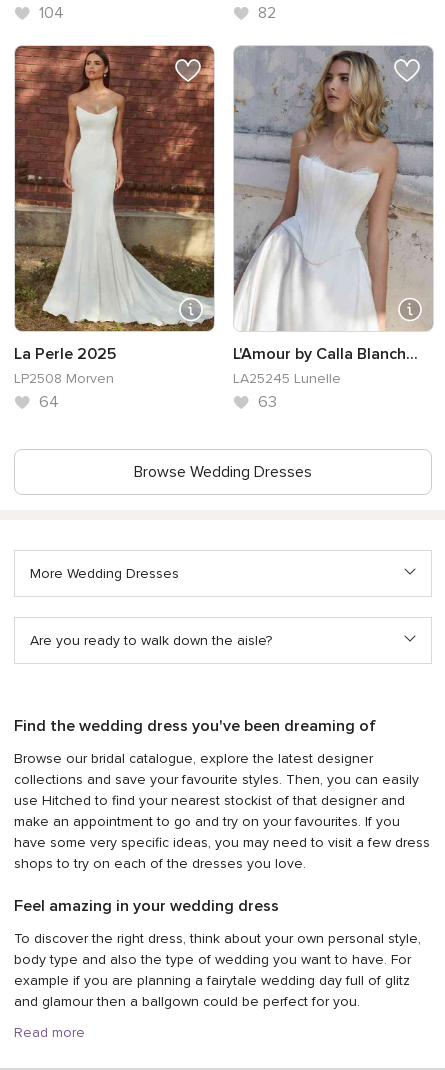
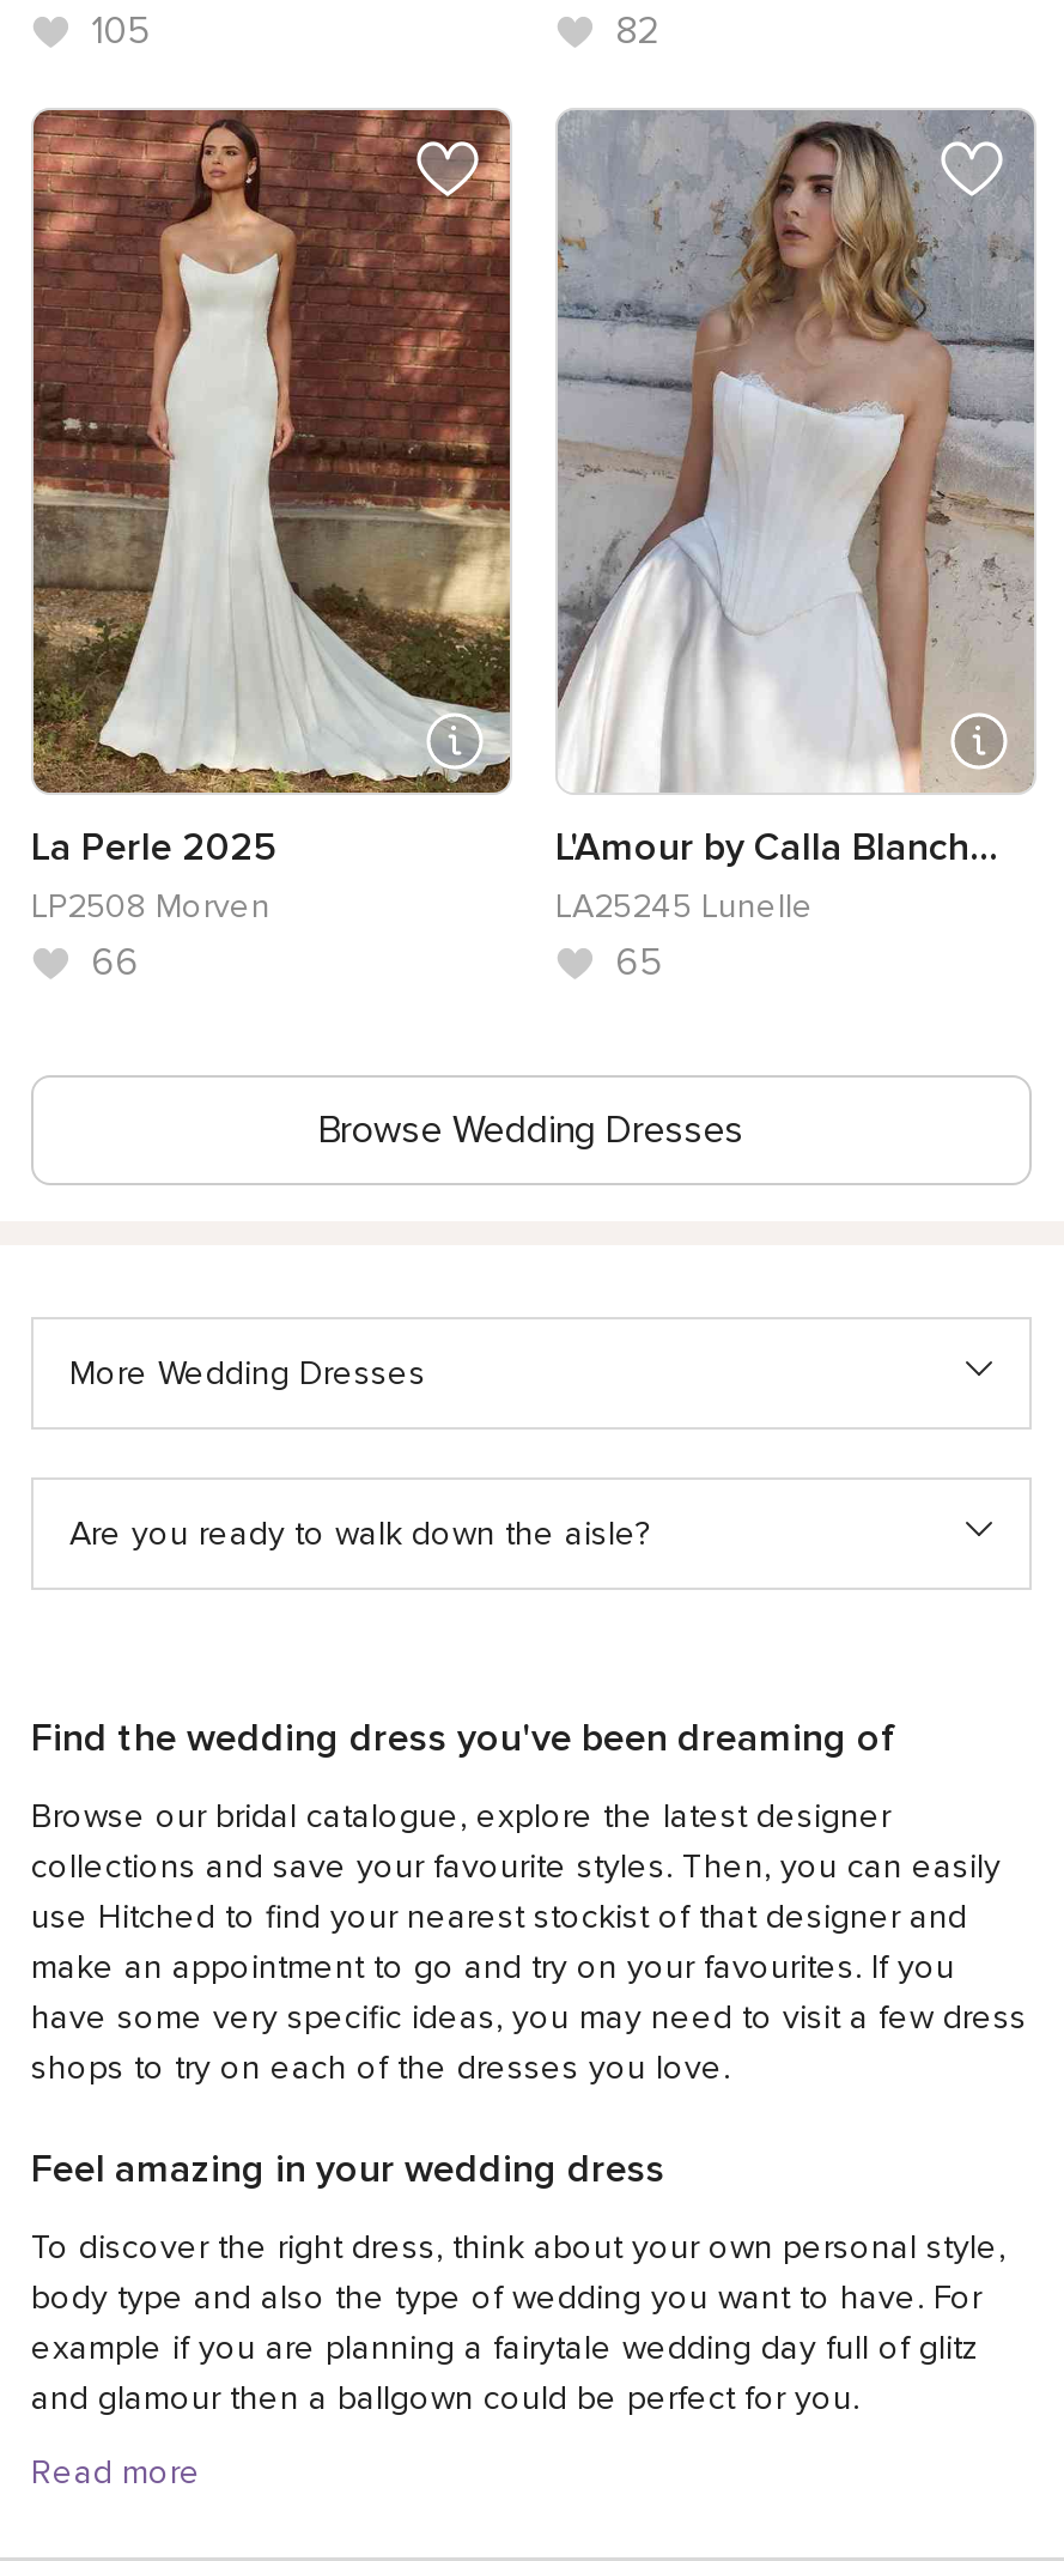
[39,3,64,23] 104 -> [91,8,151,56] 105
[39,392,59,412] 64 -> [91,940,139,988] 66
[258,392,277,412] 63 -> [615,940,663,988] 65

